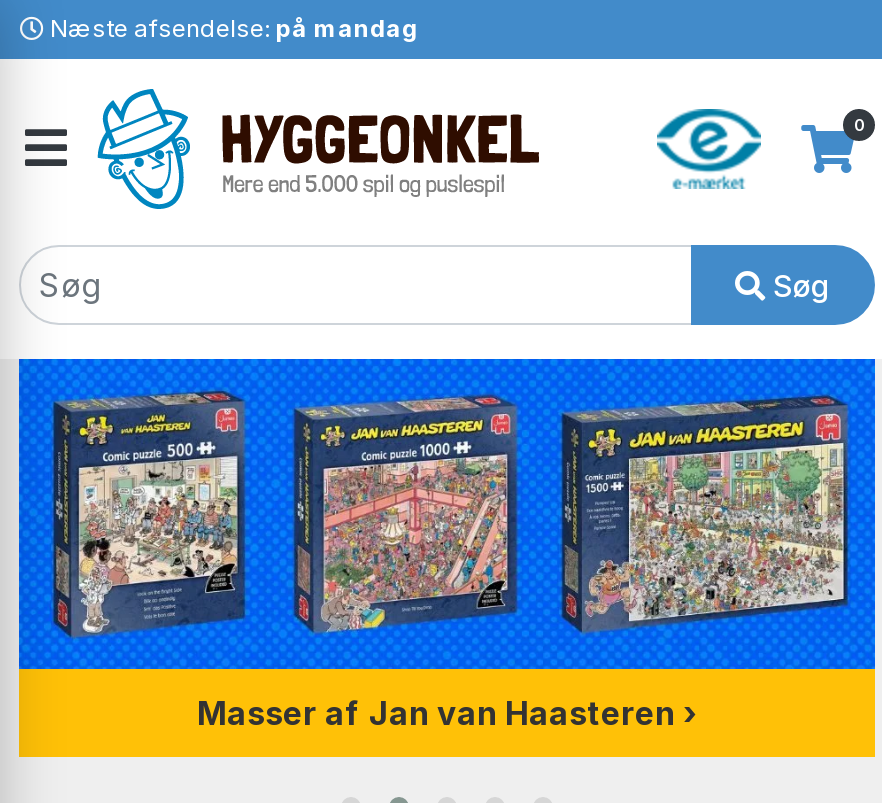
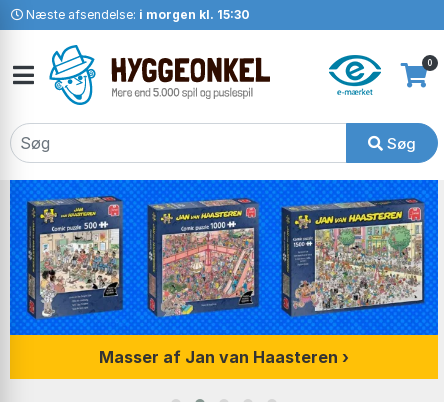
[44,13,418,43] Næste afsendelse: på mandag -> [22,7,249,22] Næste afsendelse: i morgen kl. 15:30

